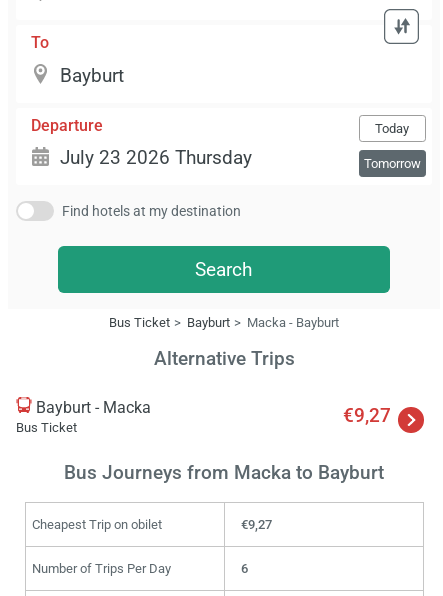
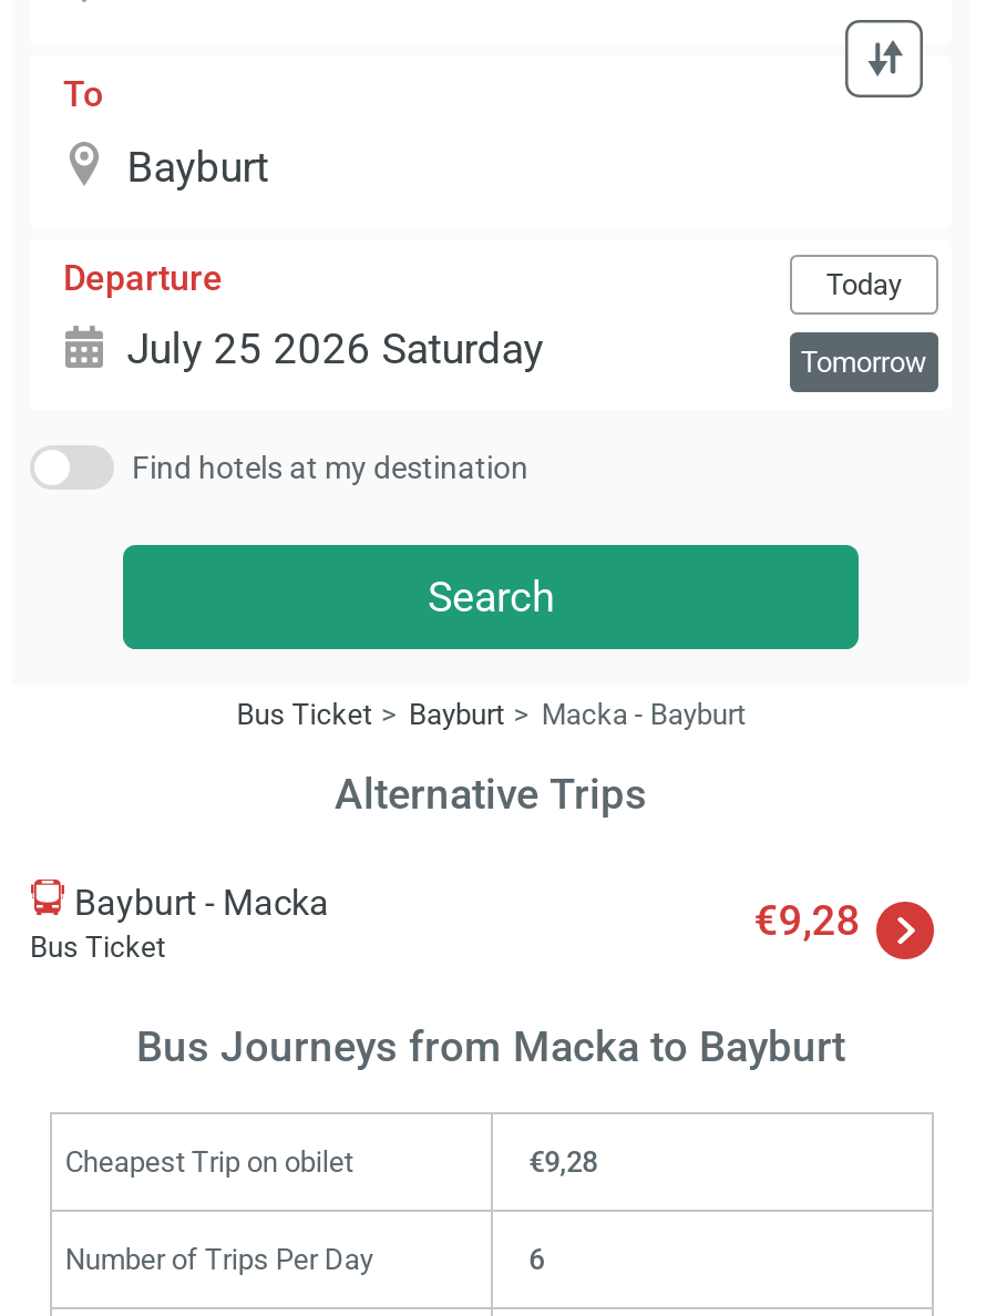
[343,403,391,426] €9,27 -> [754,894,860,945] €9,28
[241,517,272,532] €9,27 -> [529,1146,597,1179] €9,28

